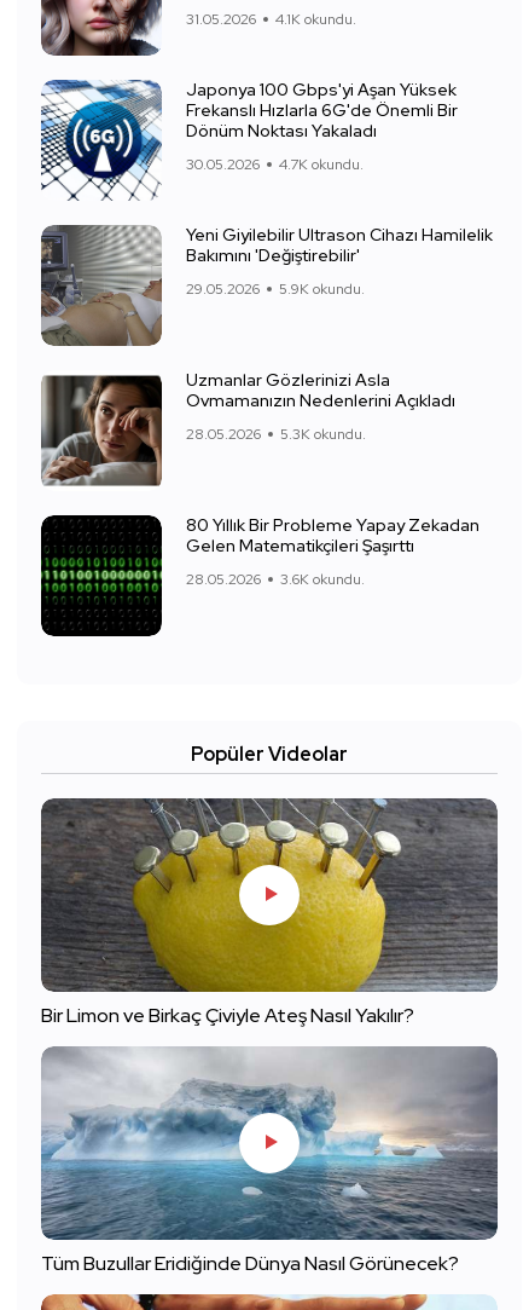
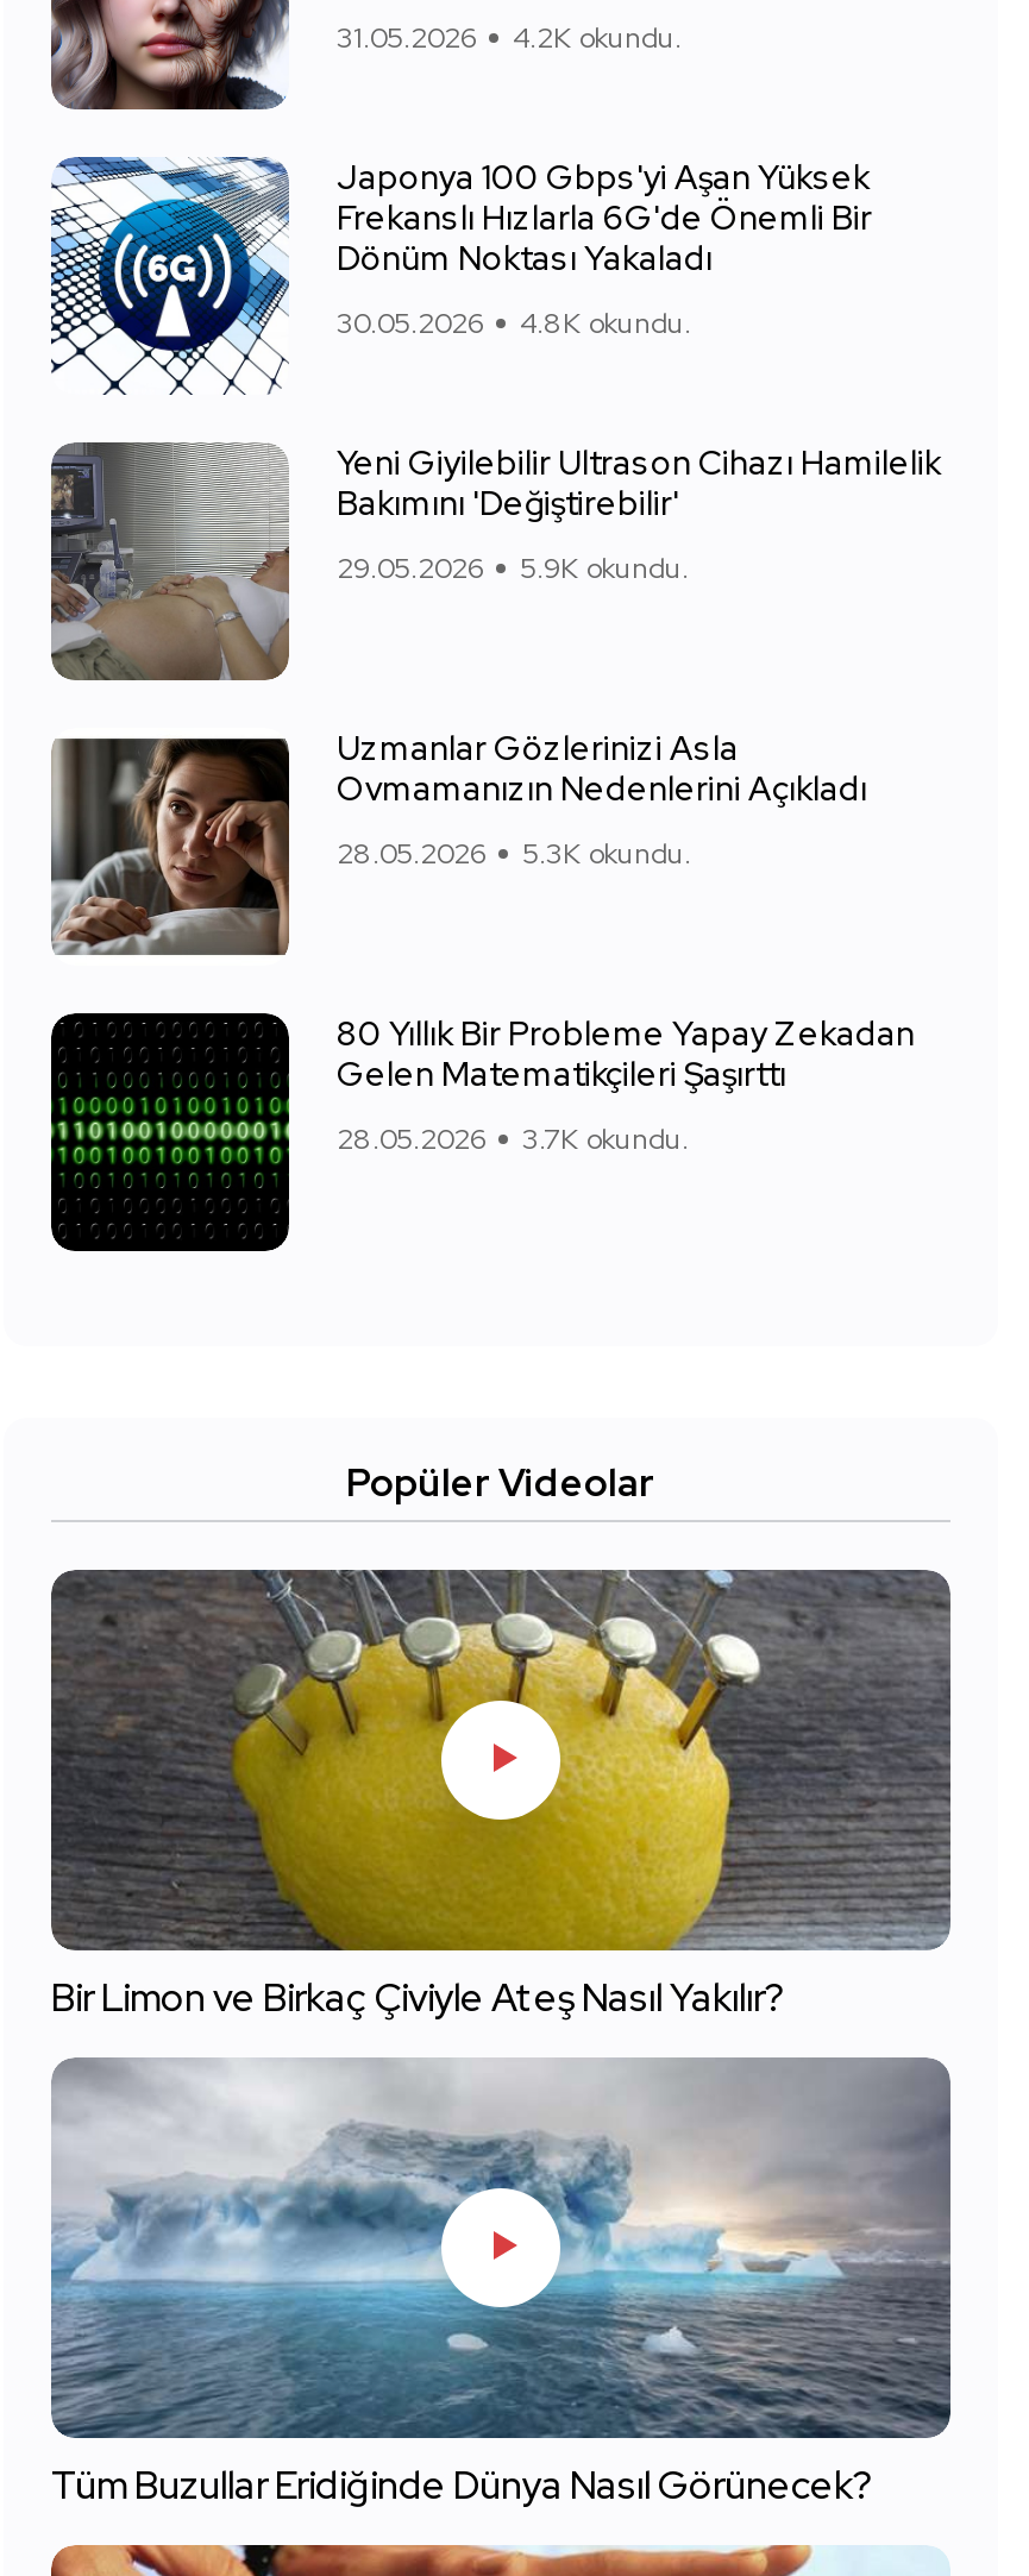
[186,10,356,29] 31.05.2026 4.1K okundu. -> [337,19,682,57] 31.05.2026 4.2K okundu.
[186,155,364,174] 30.05.2026 4.7K okundu. -> [337,305,691,343] 30.05.2026 4.8K okundu.
[186,570,365,589] 28.05.2026 3.6K okundu. -> [337,1121,689,1159] 28.05.2026 3.7K okundu.

